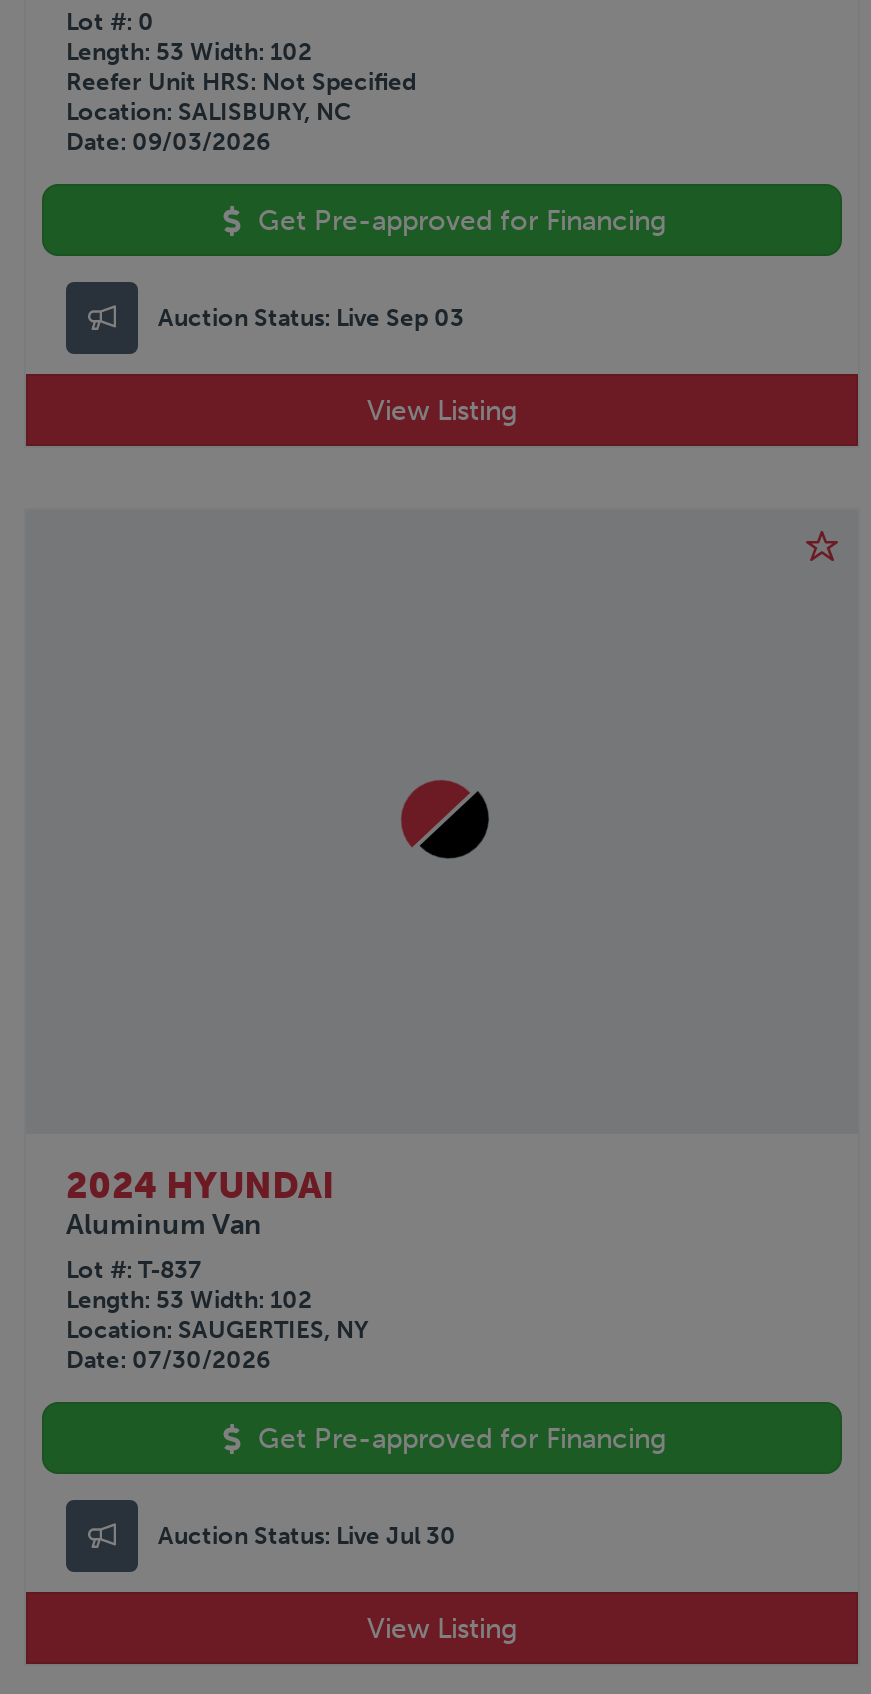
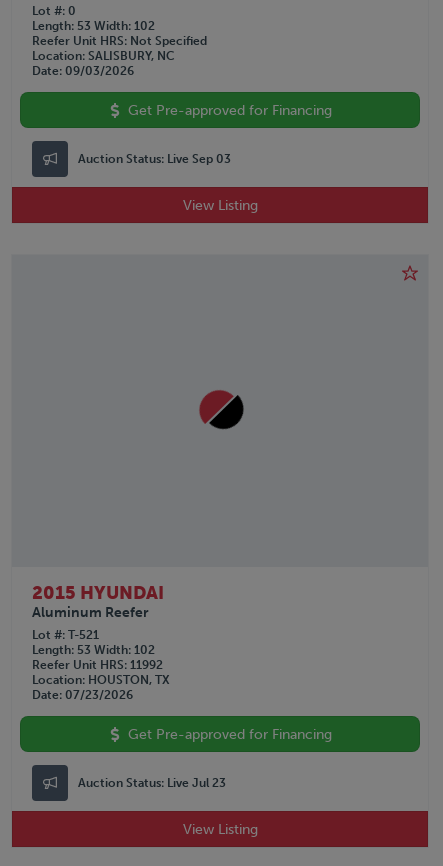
[66,1164,334,1208] 2024 HYUNDAI -> [32,582,164,604] 2015 HYUNDAI
[66,1208,262,1242] Aluminum Van -> [32,604,149,621] Aluminum Reefer
[66,1256,202,1284] Lot # T-837 -> [32,628,99,642] Lot # T-521
[66,1316,368,1374] Location SAUGERTIES, NY | Date 07/30/2026 -> [32,658,170,702] Reefer Unit HRS 11992 | Location HOUSTON, TX | Date 07/23/2026
[158,1522,456,1550] Auction Status: Live Jul 30 -> [78,776,226,790] Auction Status: Live Jul 23

